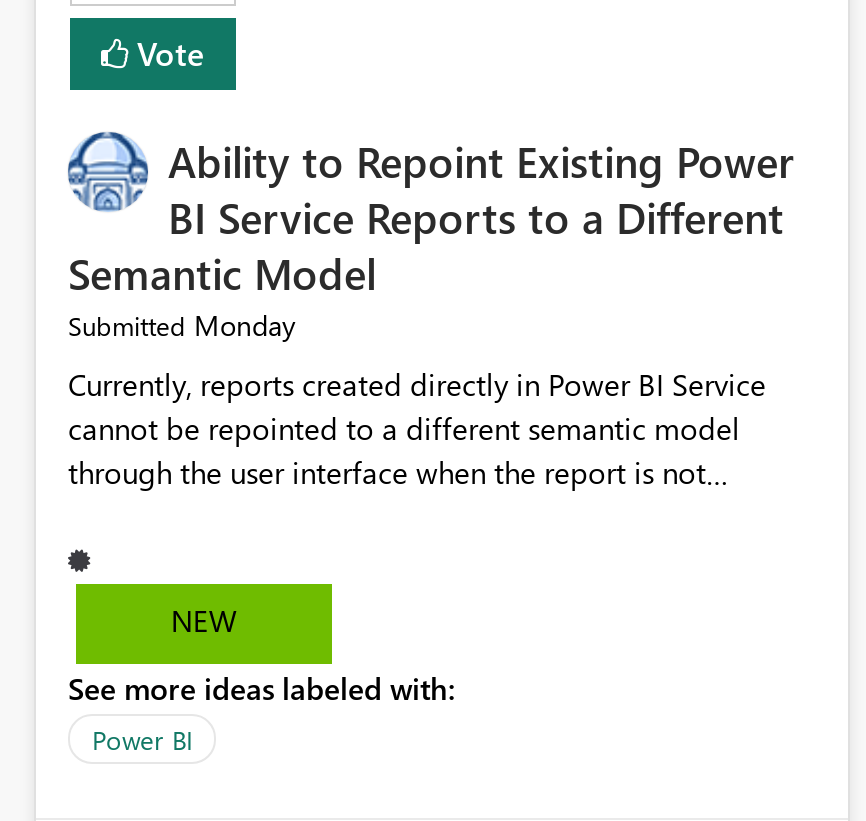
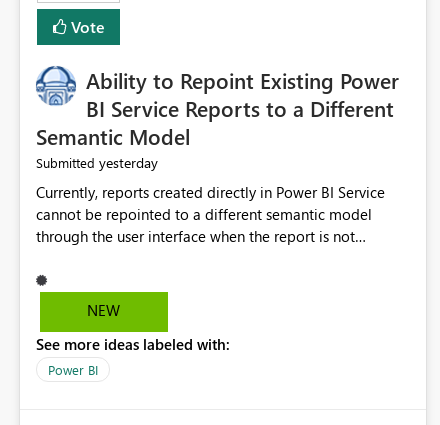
[68,307,296,345] Submitted Monday -> [36,153,158,172] Submitted yesterday

